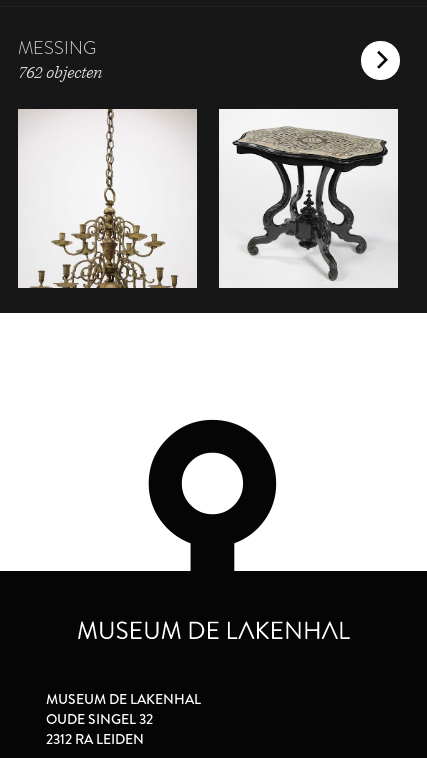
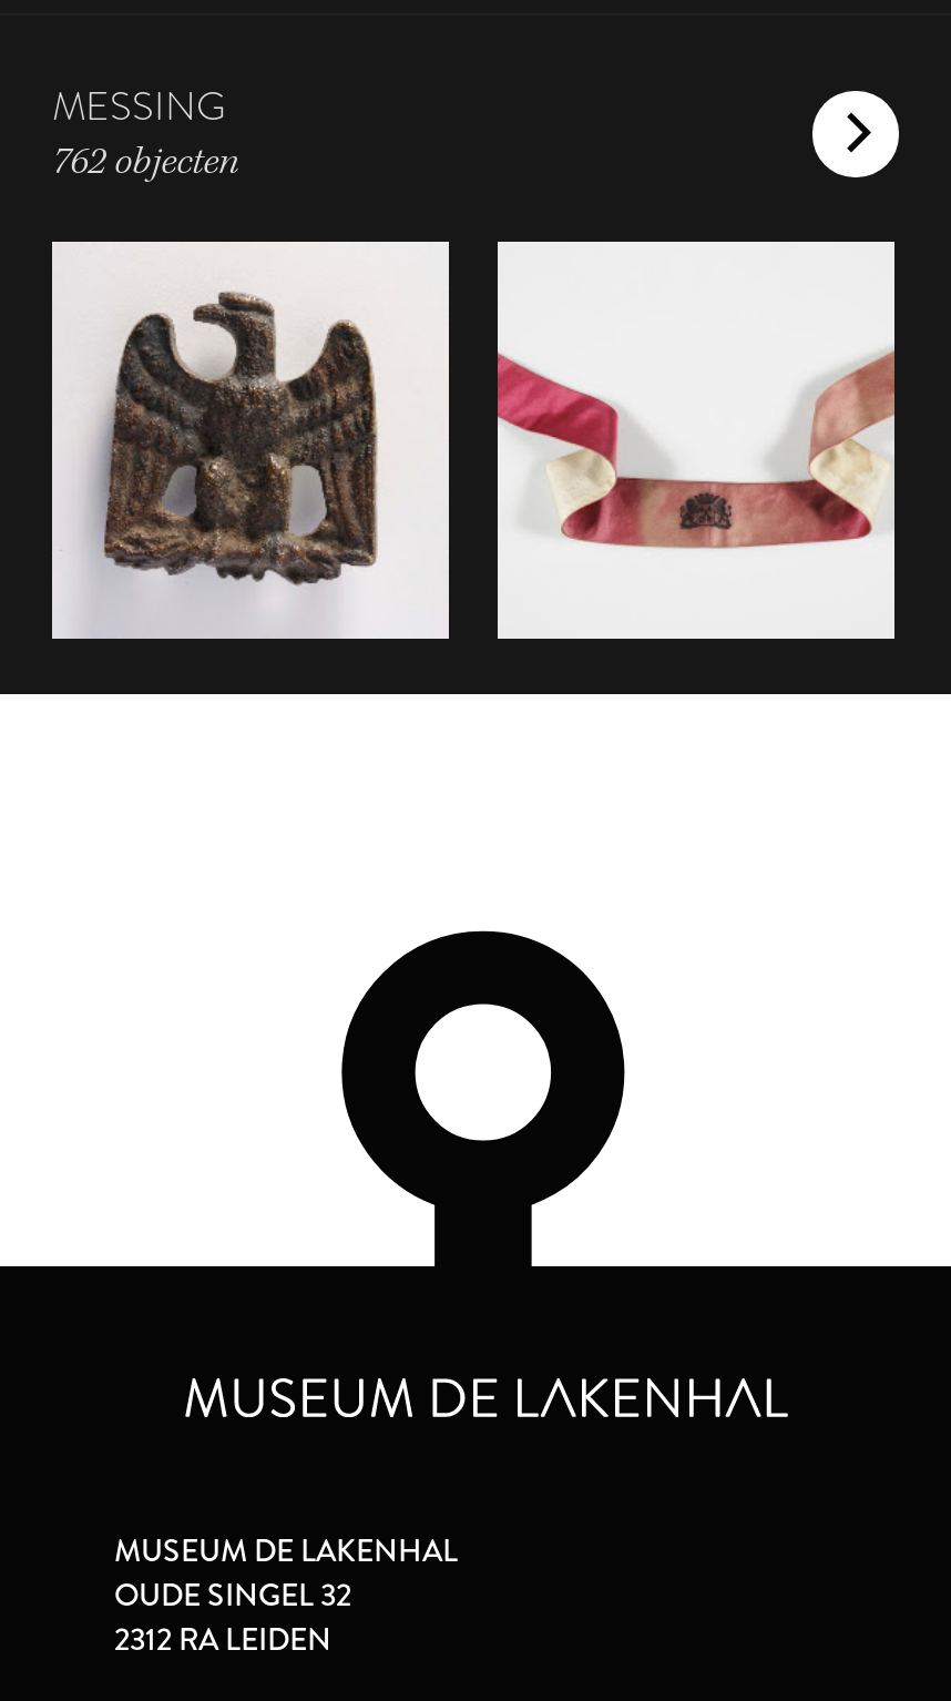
[31,109,197,289] [image] -> [81,242,447,641] [image]
[218,126,399,282] [image] -> [495,282,897,623] [image]

